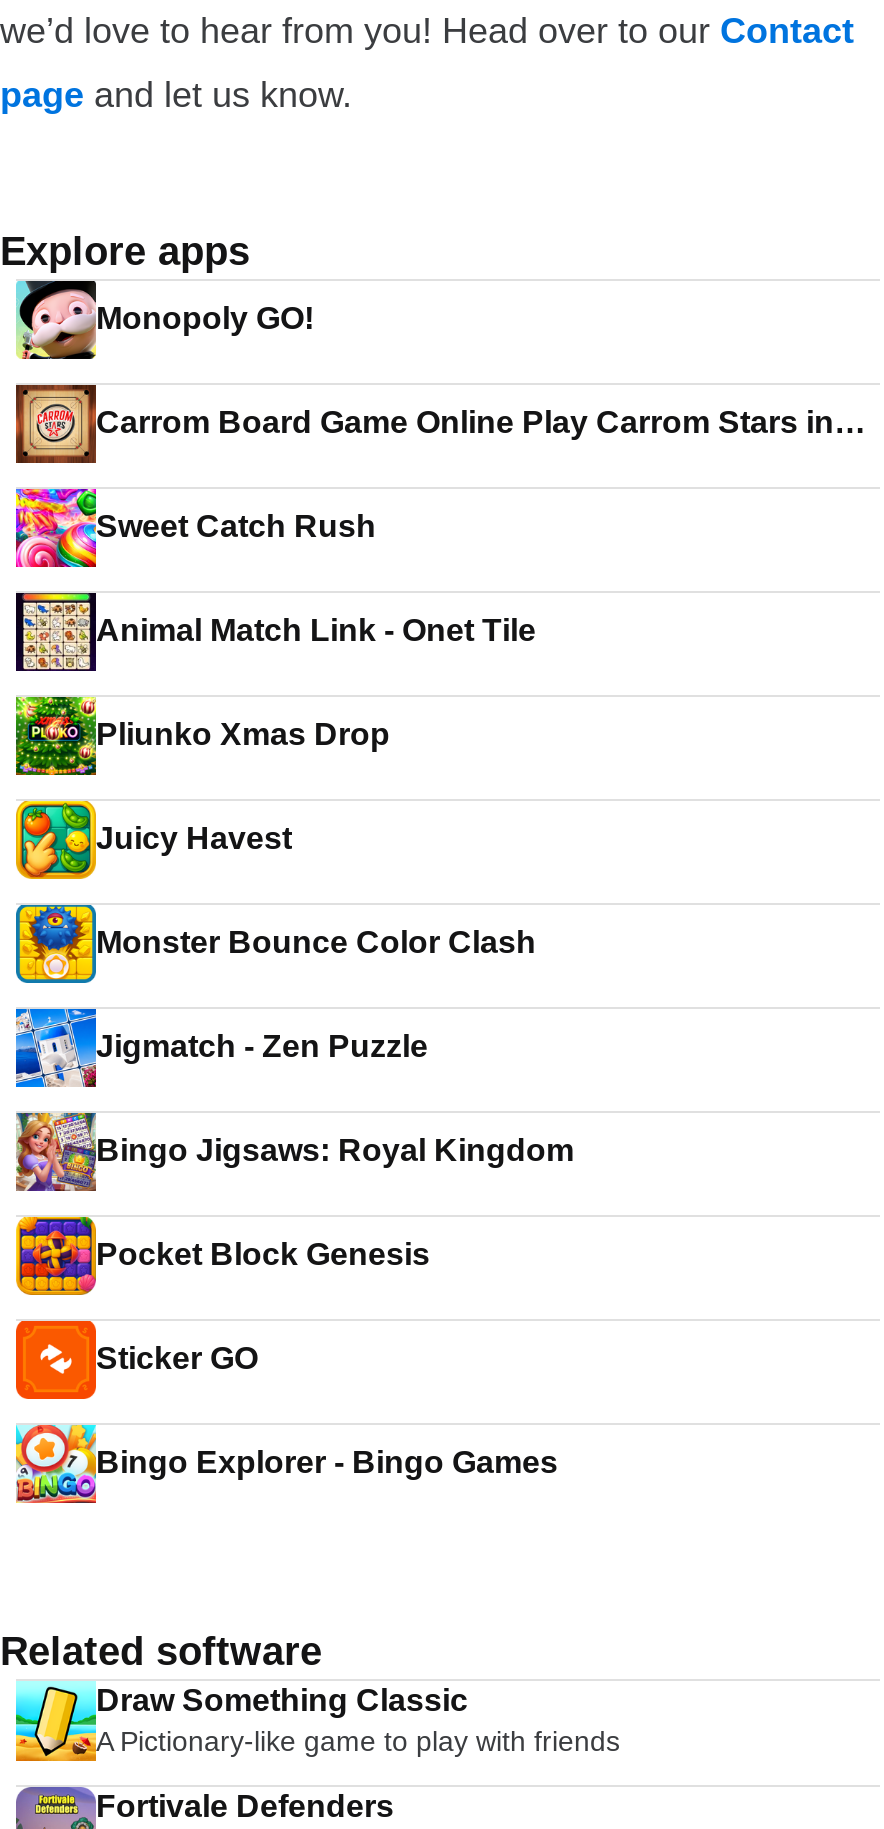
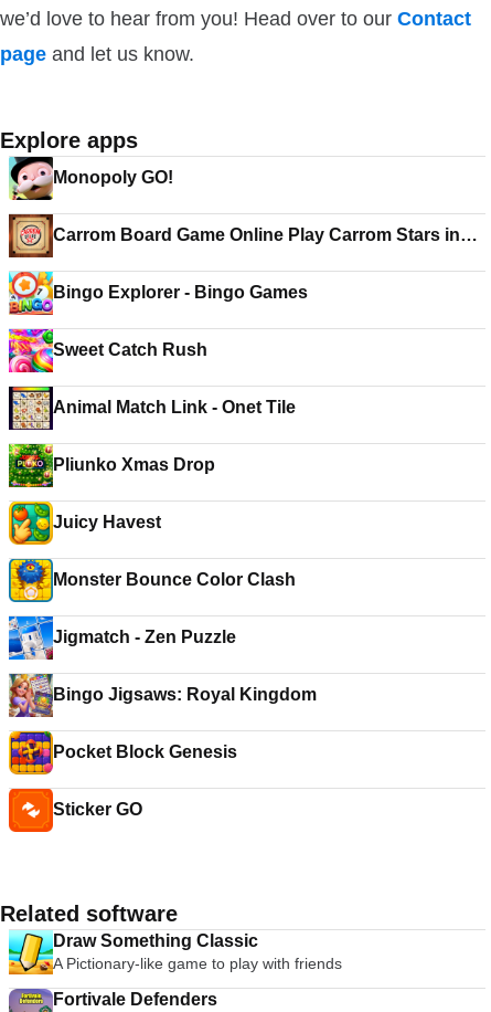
moved [12,485,536,1375] -> [7,327,296,819]: [image] | Sweet Catch Rush | Animal Match Link - Onet Tile | ... | Pocket Block Genesis | Sticker GO
moved [14,1423,558,1505] -> [8,271,308,316]: [image] | Bingo Explorer - Bingo Games

